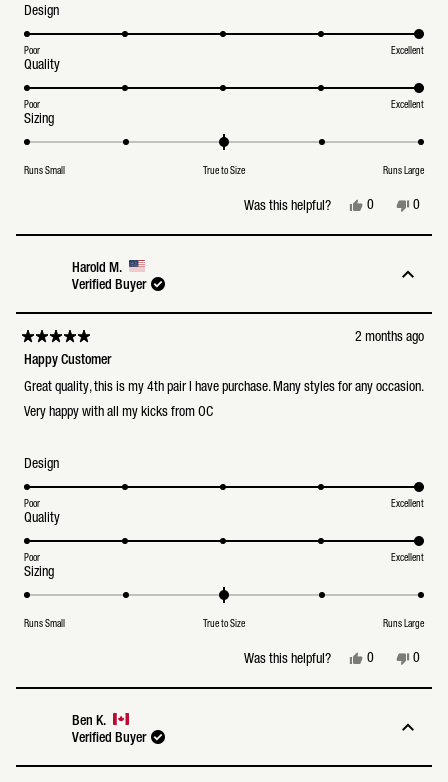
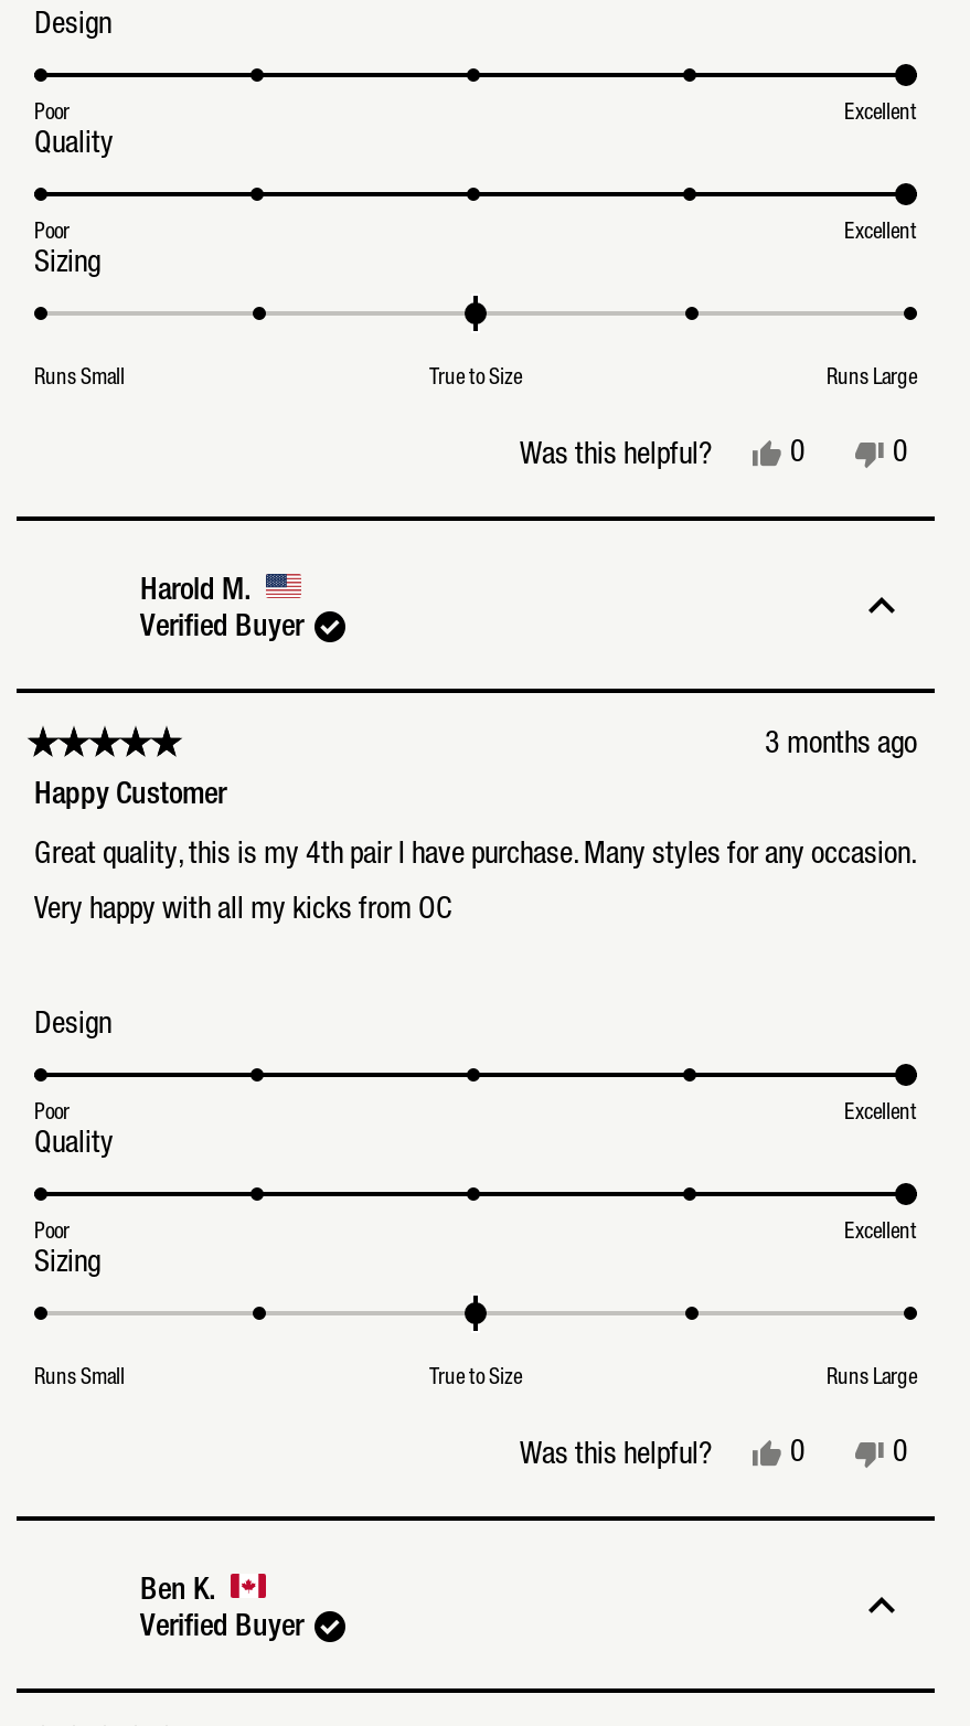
[355,331,424,345] 2 months ago -> [765,730,917,761] 3 months ago

